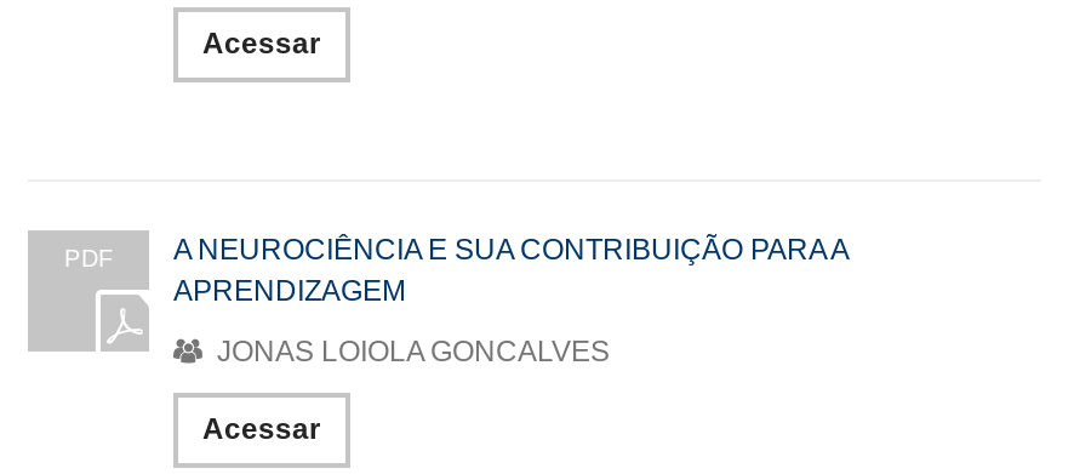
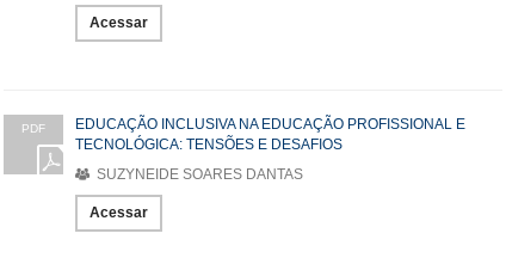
[173,232,847,307] A NEUROCIÊNCIA E SUA CONTRIBUIÇÃO PARA A | APRENDIZAGEM -> [75,116,465,153] EDUCAÇÃO INCLUSIVA NA EDUCAÇÃO PROFISSIONAL E | TECNOLÓGICA: TENSÕES E DESAFIOS
[210,334,610,368] JONAS LOIOLA GONCALVES -> [93,166,303,182] SUZYNEIDE SOARES DANTAS

